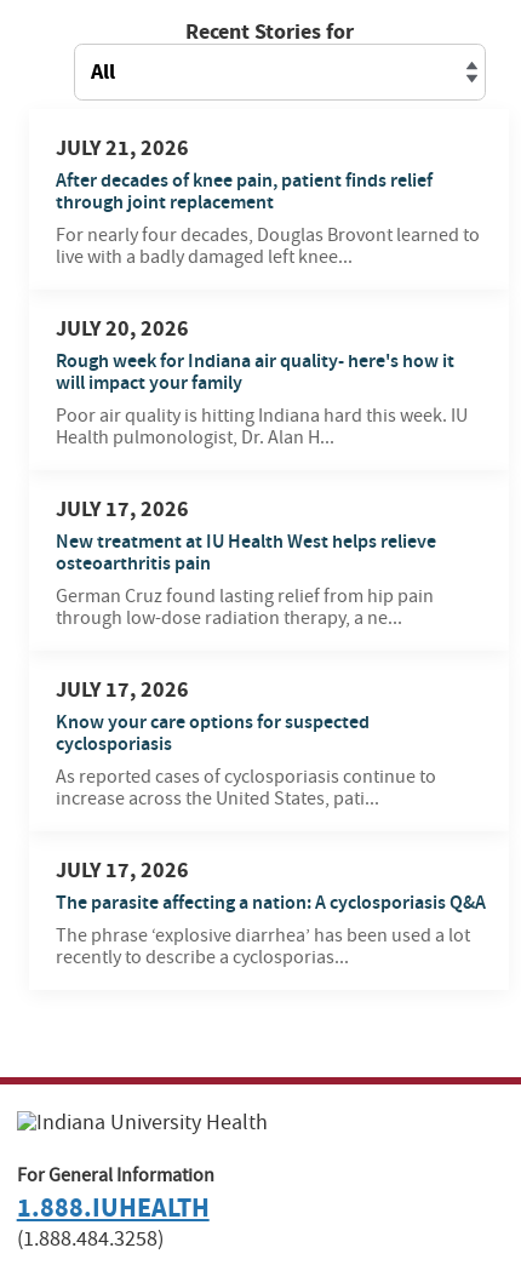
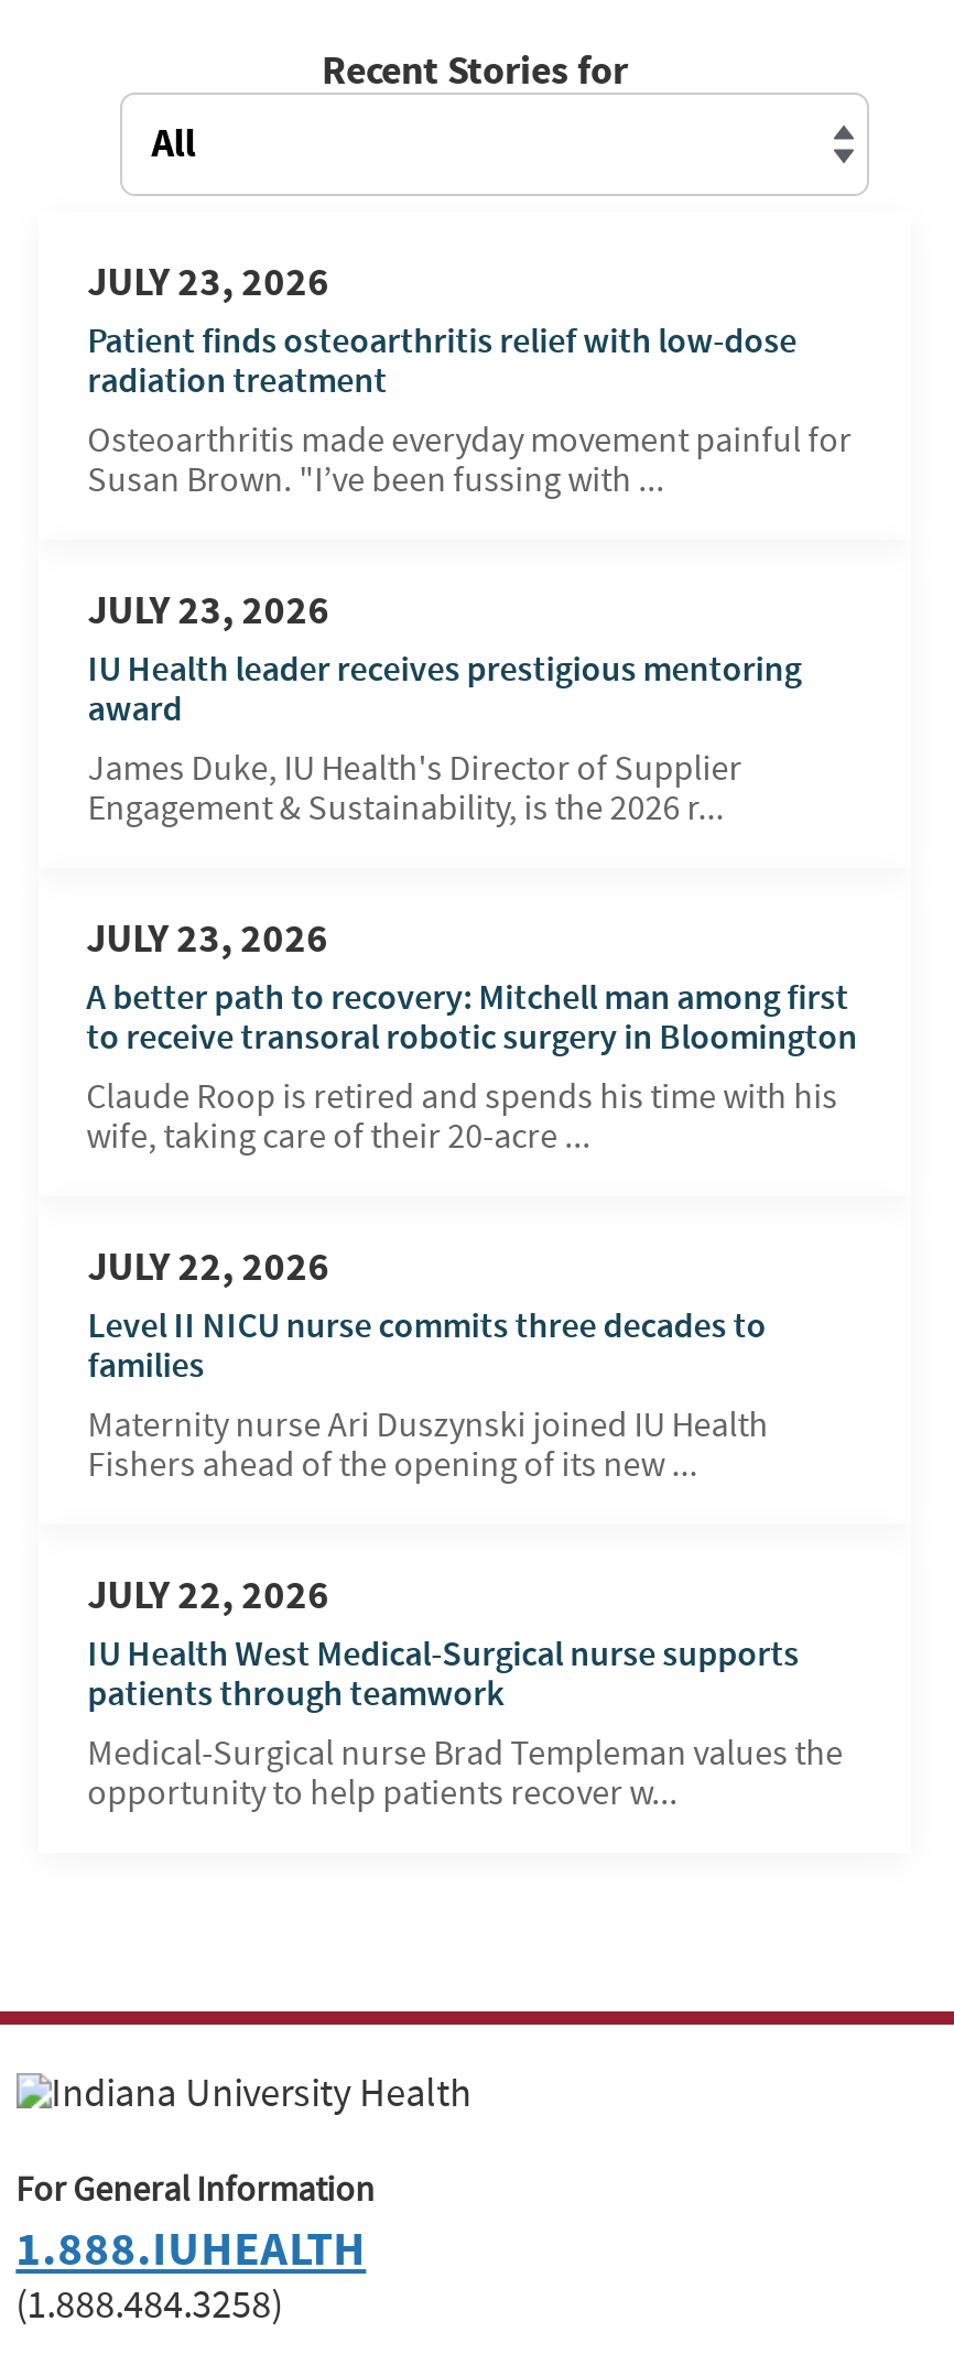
[56,133,480,269] JULY 21, 2026 | After decades of knee pain, patient finds relief | through joint replacement | For nearly four decades, Douglas Brovont learned to | live with a badly damaged left knee... -> [87,255,852,501] JULY 23, 2026 | Patient finds osteoarthritis relief with low-dose | radiation treatment | Osteoarthritis made everyday movement painful for | Susan Brown. "I’ve been fussing with ...
[56,313,468,449] JULY 20, 2026 | Rough week for Indiana air quality- here's how it | will impact your family | Poor air quality is hitting Indiana hard this week. IU | Health pulmonologist, Dr. Alan H... -> [87,583,801,830] JULY 23, 2026 | IU Health leader receives prestigious mentoring | award | James Duke, IU Health's Director of Supplier | Engagement & Sustainability, is the 2026 r...
[56,494,436,630] JULY 17, 2026 | New treatment at IU Health West helps relieve | osteoarthritis pain | German Cruz found lasting relief from hip pain | through low-dose radiation therapy, a ne... -> [86,911,857,1158] JULY 23, 2026 | A better path to recovery: Mitchell man among first | to receive transoral robotic surgery in Bloomington | Claude Roop is retired and spends his time with his | wife, taking care of their 20-acre ...
[56,674,437,810] JULY 17, 2026 | Know your care options for suspected | cyclosporiasis | As reported cases of cyclosporiasis continue to | increase across the United States, pati... -> [87,1239,768,1486] JULY 22, 2026 | Level II NICU nurse commits three decades to | families | Maternity nurse Ari Duszynski joined IU Health | Fishers ahead of the opening of its new ...
[56,855,486,969] JULY 17, 2026 | The parasite affecting a nation: A cyclosporiasis Q&A | The phrase ‘explosive diarrhea’ has been used a lot | recently to describe a cyclosporias... -> [87,1568,843,1814] JULY 22, 2026 | IU Health West Medical-Surgical nurse supports | patients through teamwork | Medical-Surgical nurse Brad Templeman values the | opportunity to help patients recover w...

